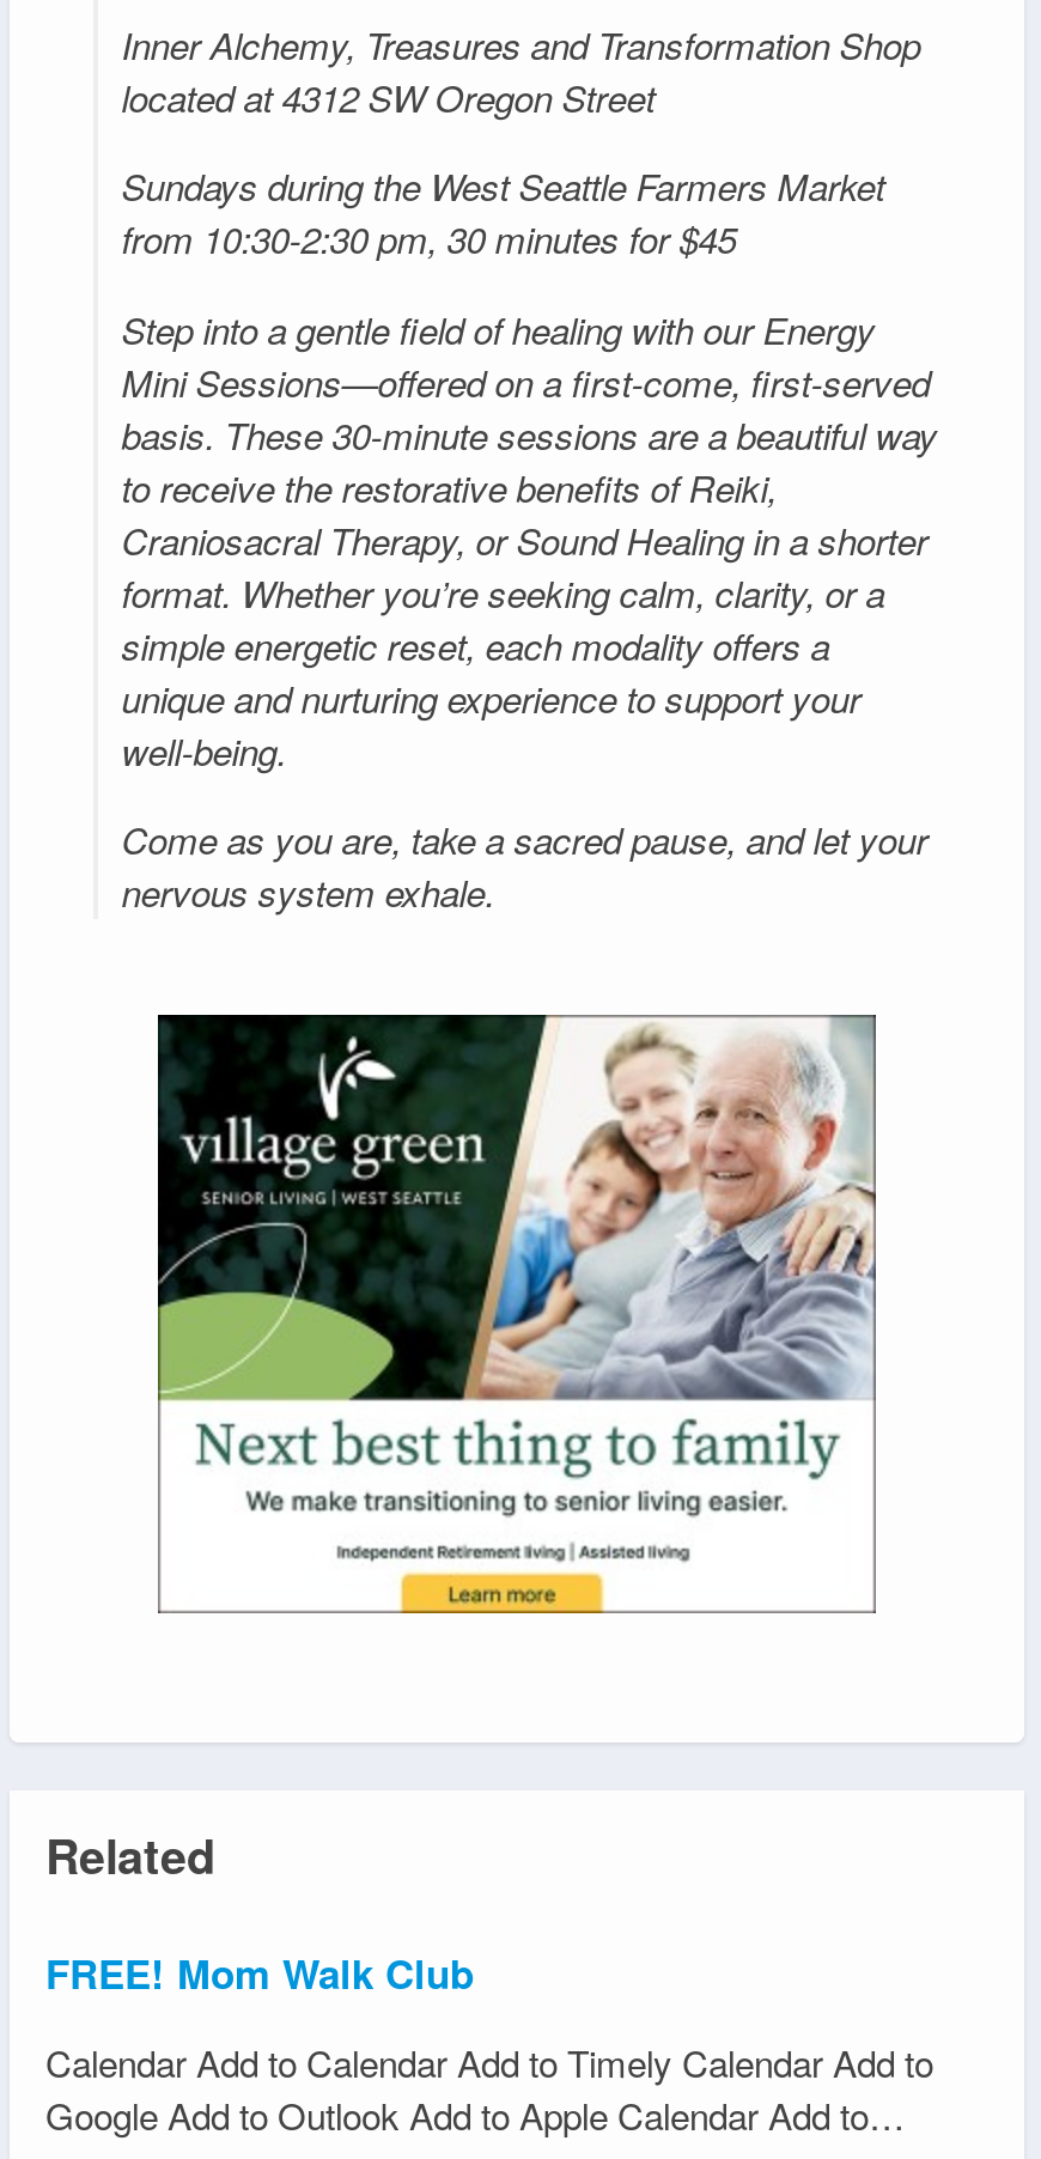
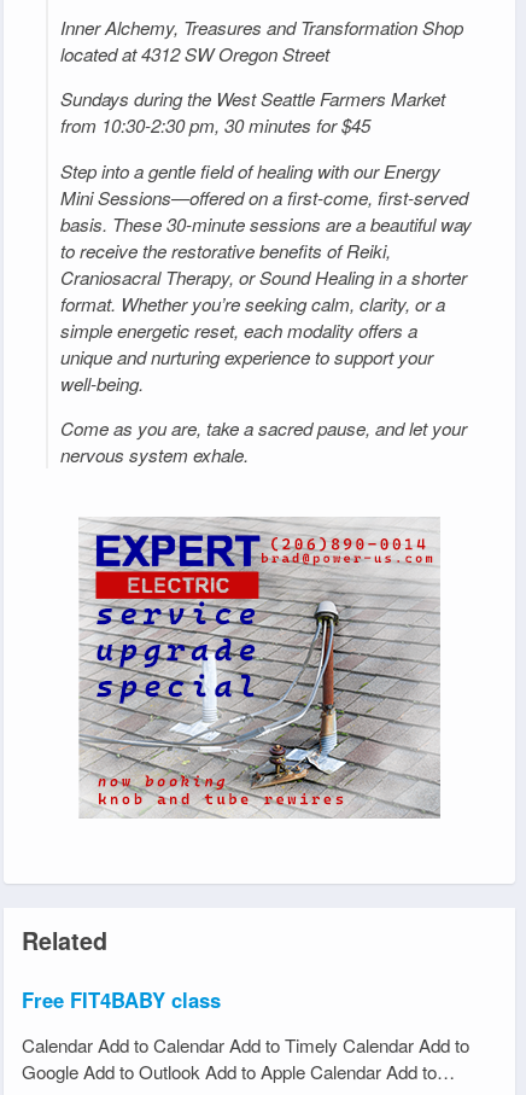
[156,1012,876,1616] [image] -> [78,517,440,819] [image]
[45,1943,474,2001] FREE! Mom Walk Club -> [22,985,221,1014] Free FIT4BABY class

